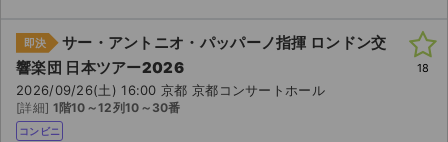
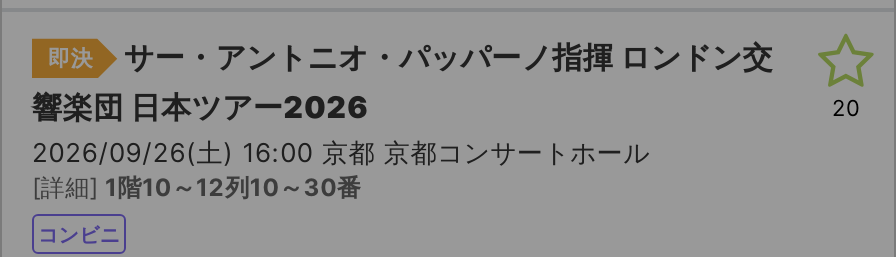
[417,61,429,75] 18 -> [832,95,860,123] 20

